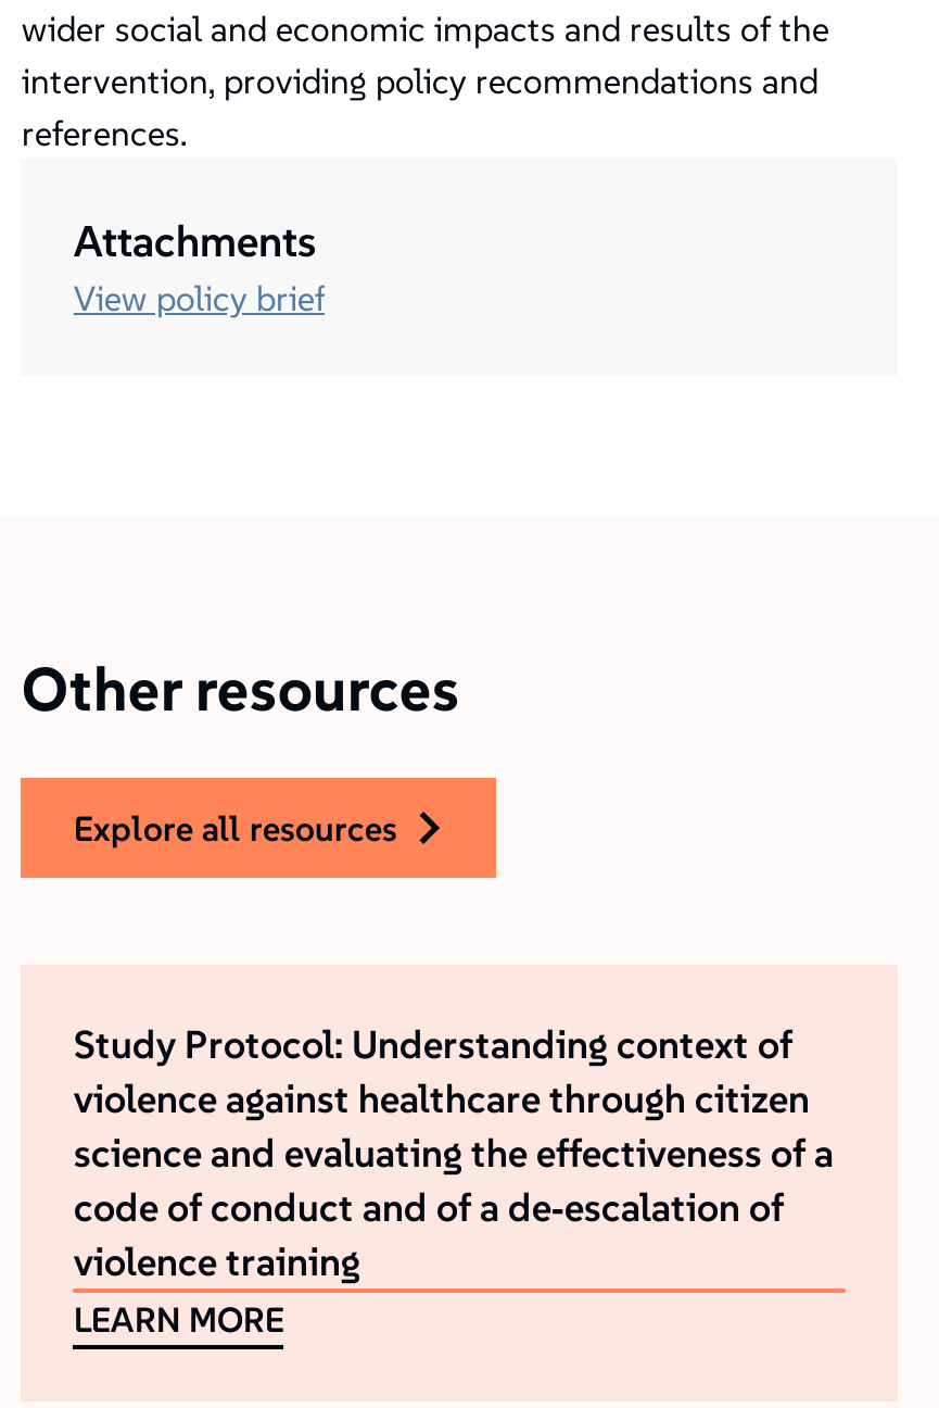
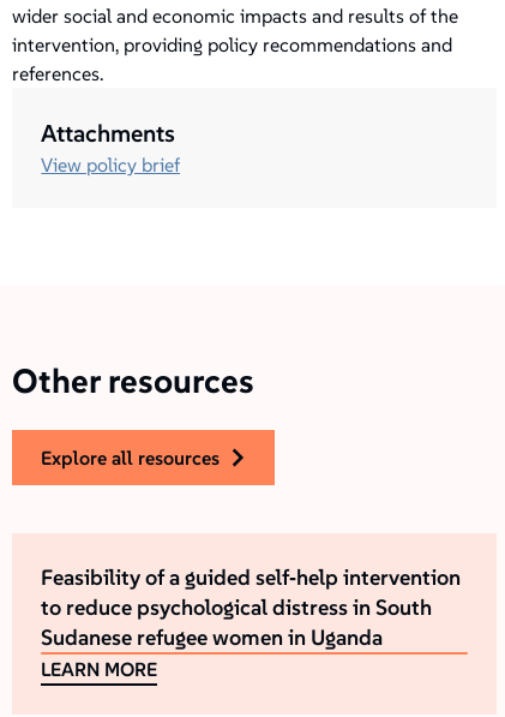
[74,1019,833,1287] Study Protocol: Understanding context of | violence against healthcare through citizen | science and evaluating the effectiveness of a | code of conduct and of a de‑escalation of | violence training -> [41,564,461,651] Feasibility of a guided self‐help intervention | to reduce psychological distress in South | Sudanese refugee women in Uganda

